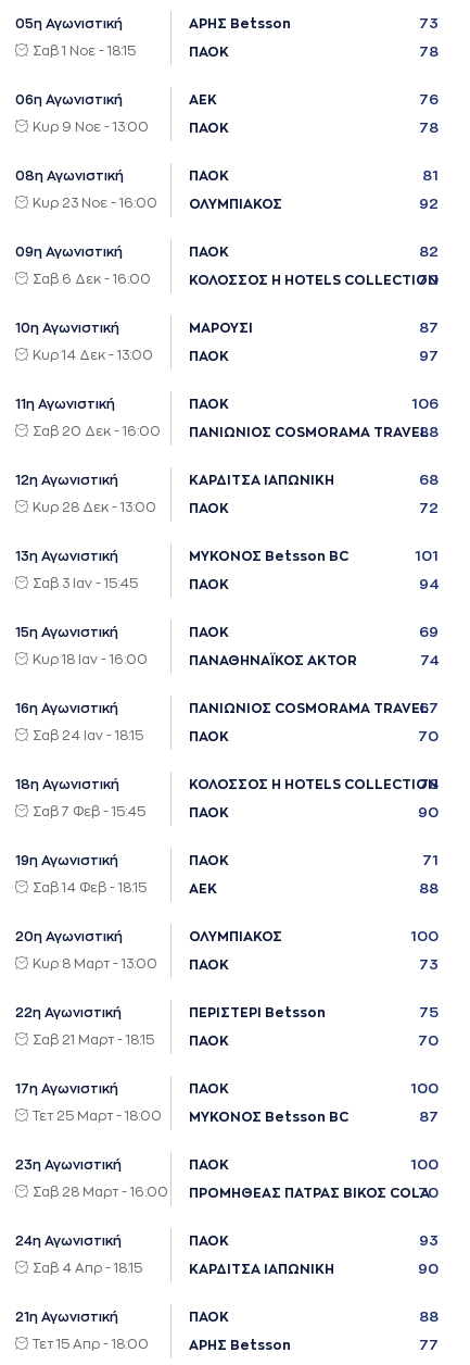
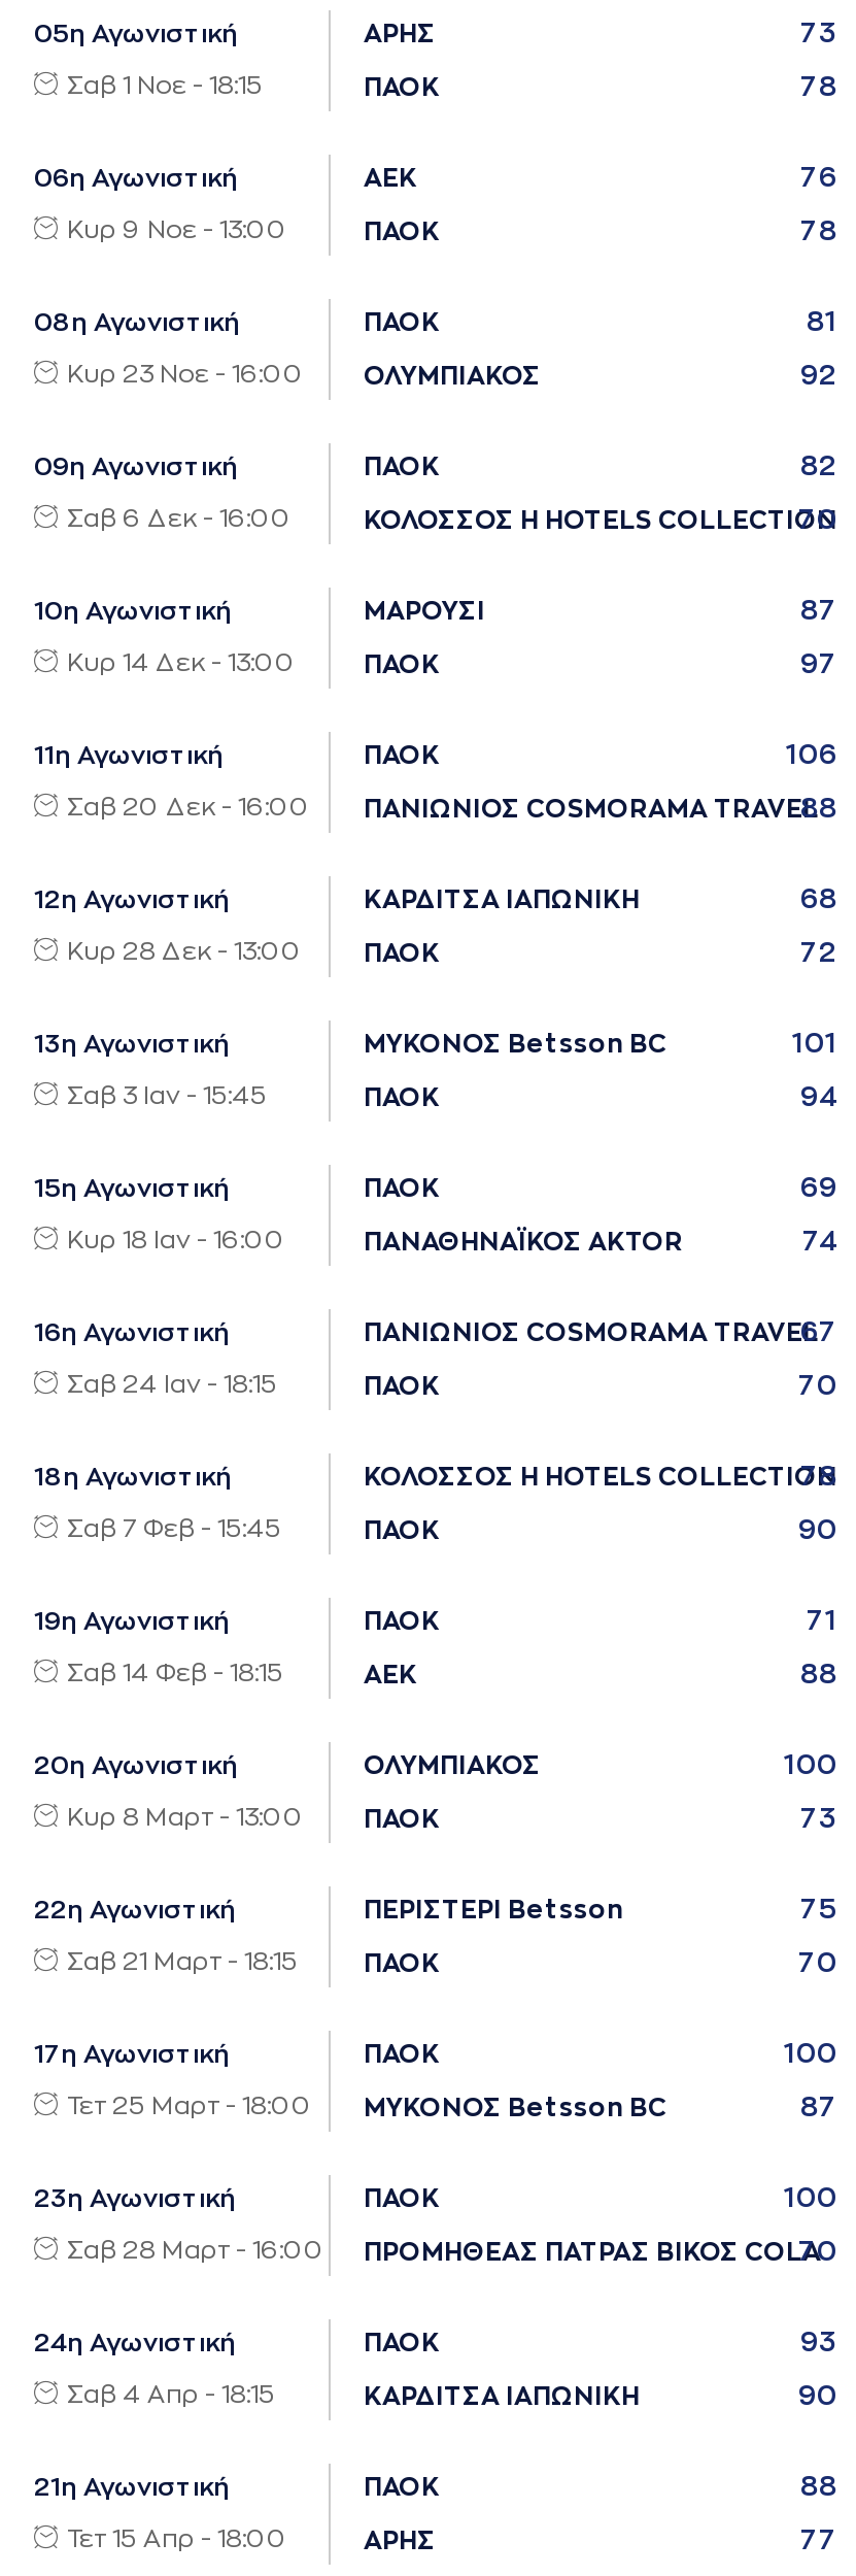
[189,17,291,30] ΑΡΗΣ Betsson -> [364,22,436,46] ΑΡΗΣ
[189,1339,291,1352] ΑΡΗΣ Betsson -> [364,2529,436,2553] ΑΡΗΣ

